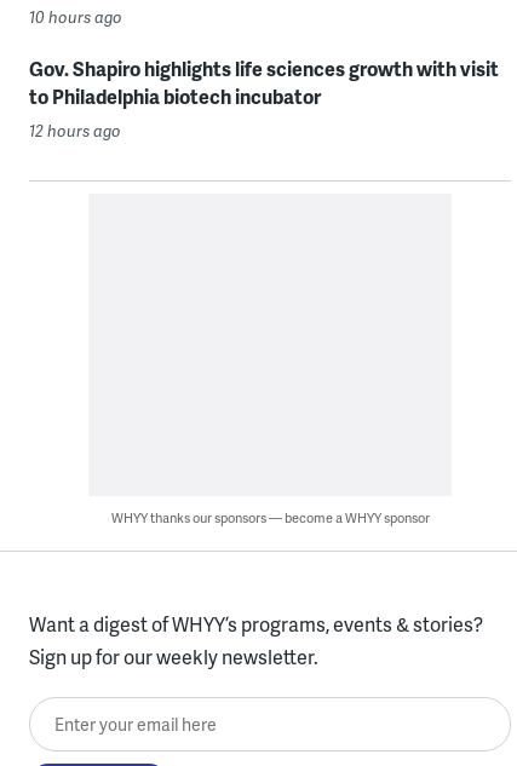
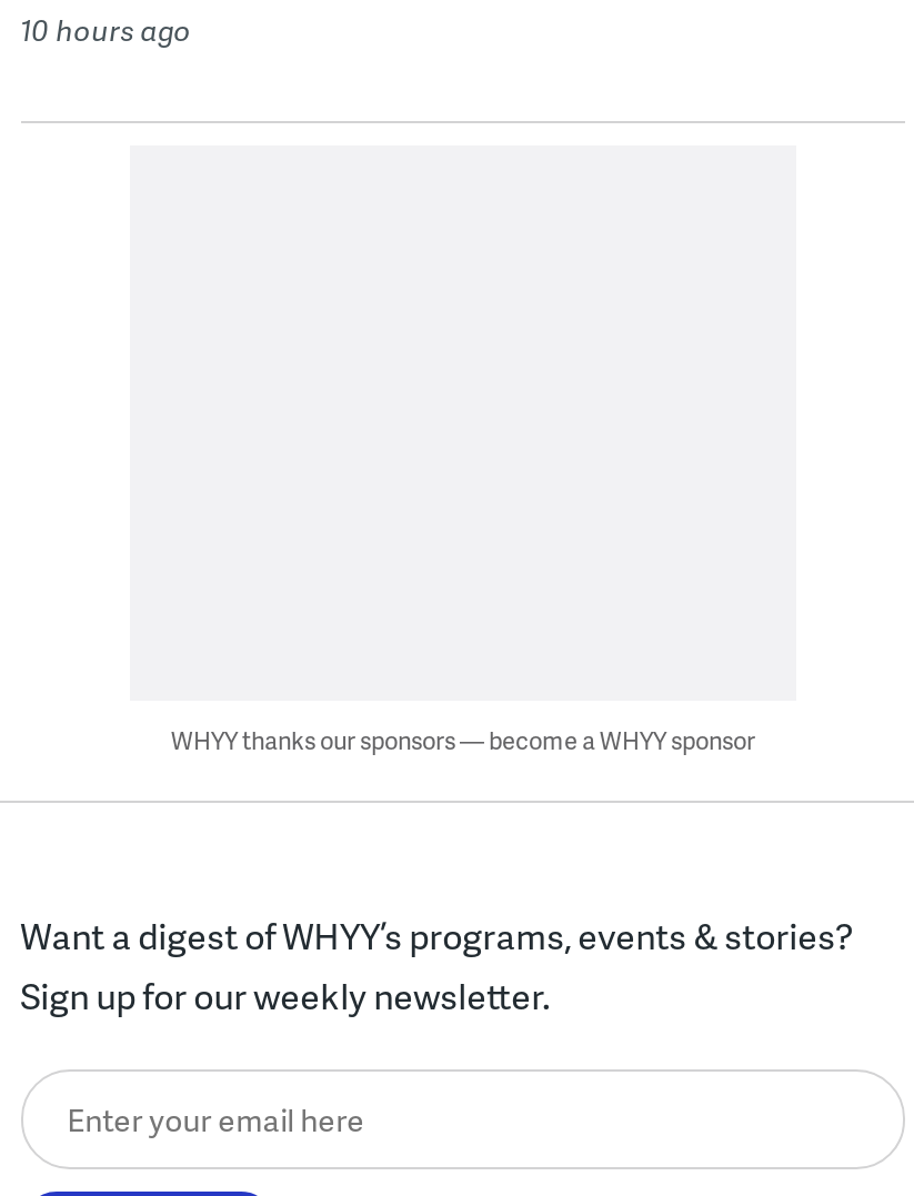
[29,54,498,142] Gov. Shapiro highlights life sciences growth with visit | to Philadelphia biotech incubator | 12 hours ago -> none

